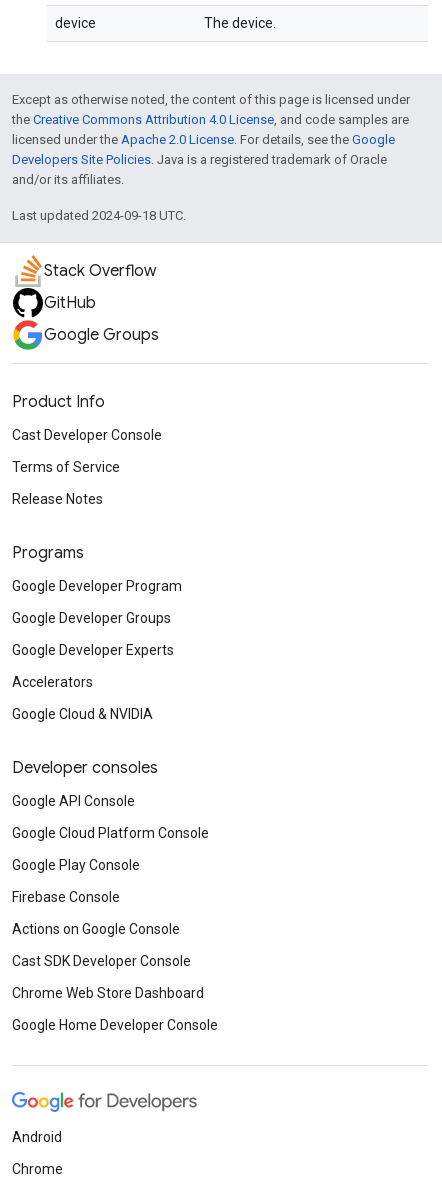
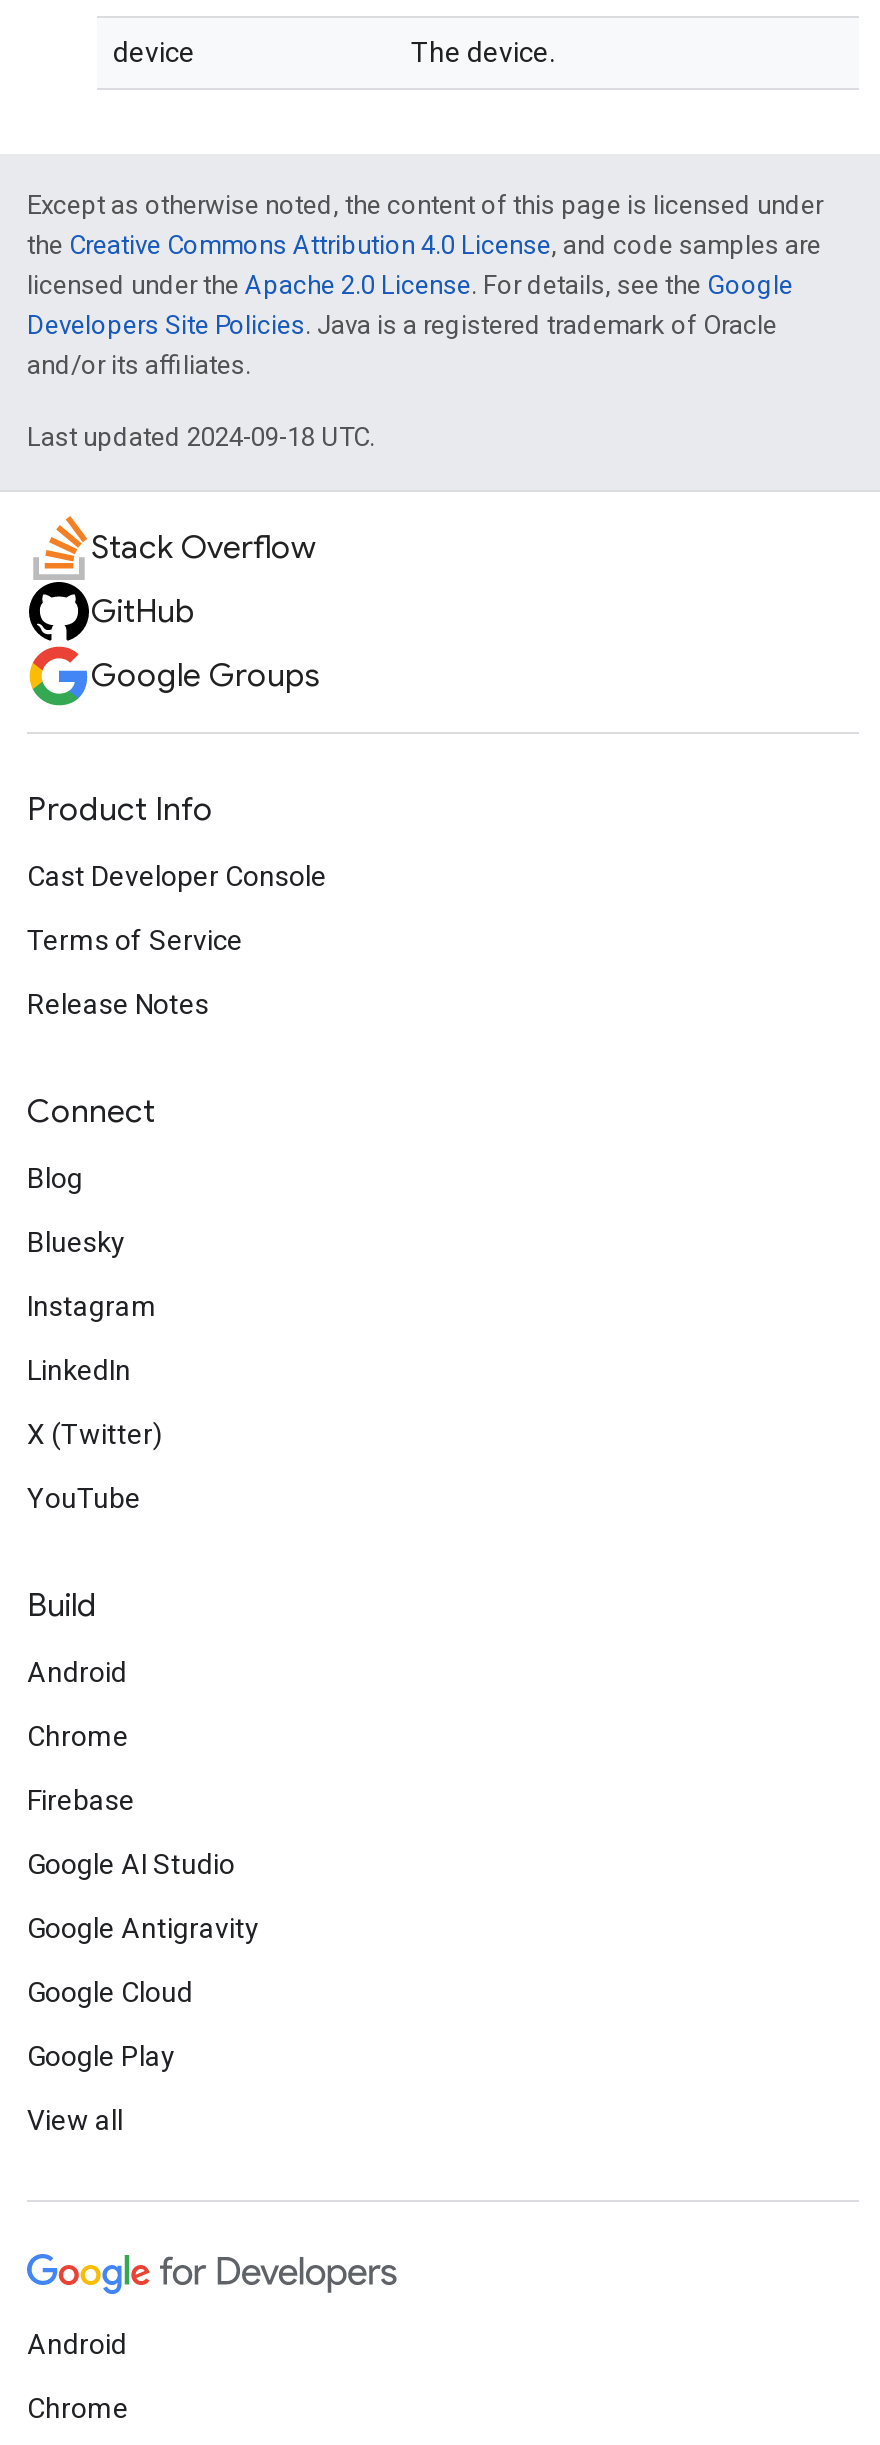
[12,543,218,1033] Programs | Google Developer Program | Google Developer Groups | Google Developer Experts | Accelerators | Google Cloud & NVIDIA | Developer consoles | Google API Console | Google Cloud Platform Console | Google Play Console | Firebase Console | Actions on Google Console | Cast SDK Developer Console | Chrome Web Store Dashboard | Google Home Developer Console -> [27,1092,259,2136] Connect | Blog | Bluesky | Instagram | LinkedIn | X (Twitter) | YouTube | Build | Android | Chrome | Firebase | Google AI Studio | Google Antigravity | Google Cloud | Google Play | View all

